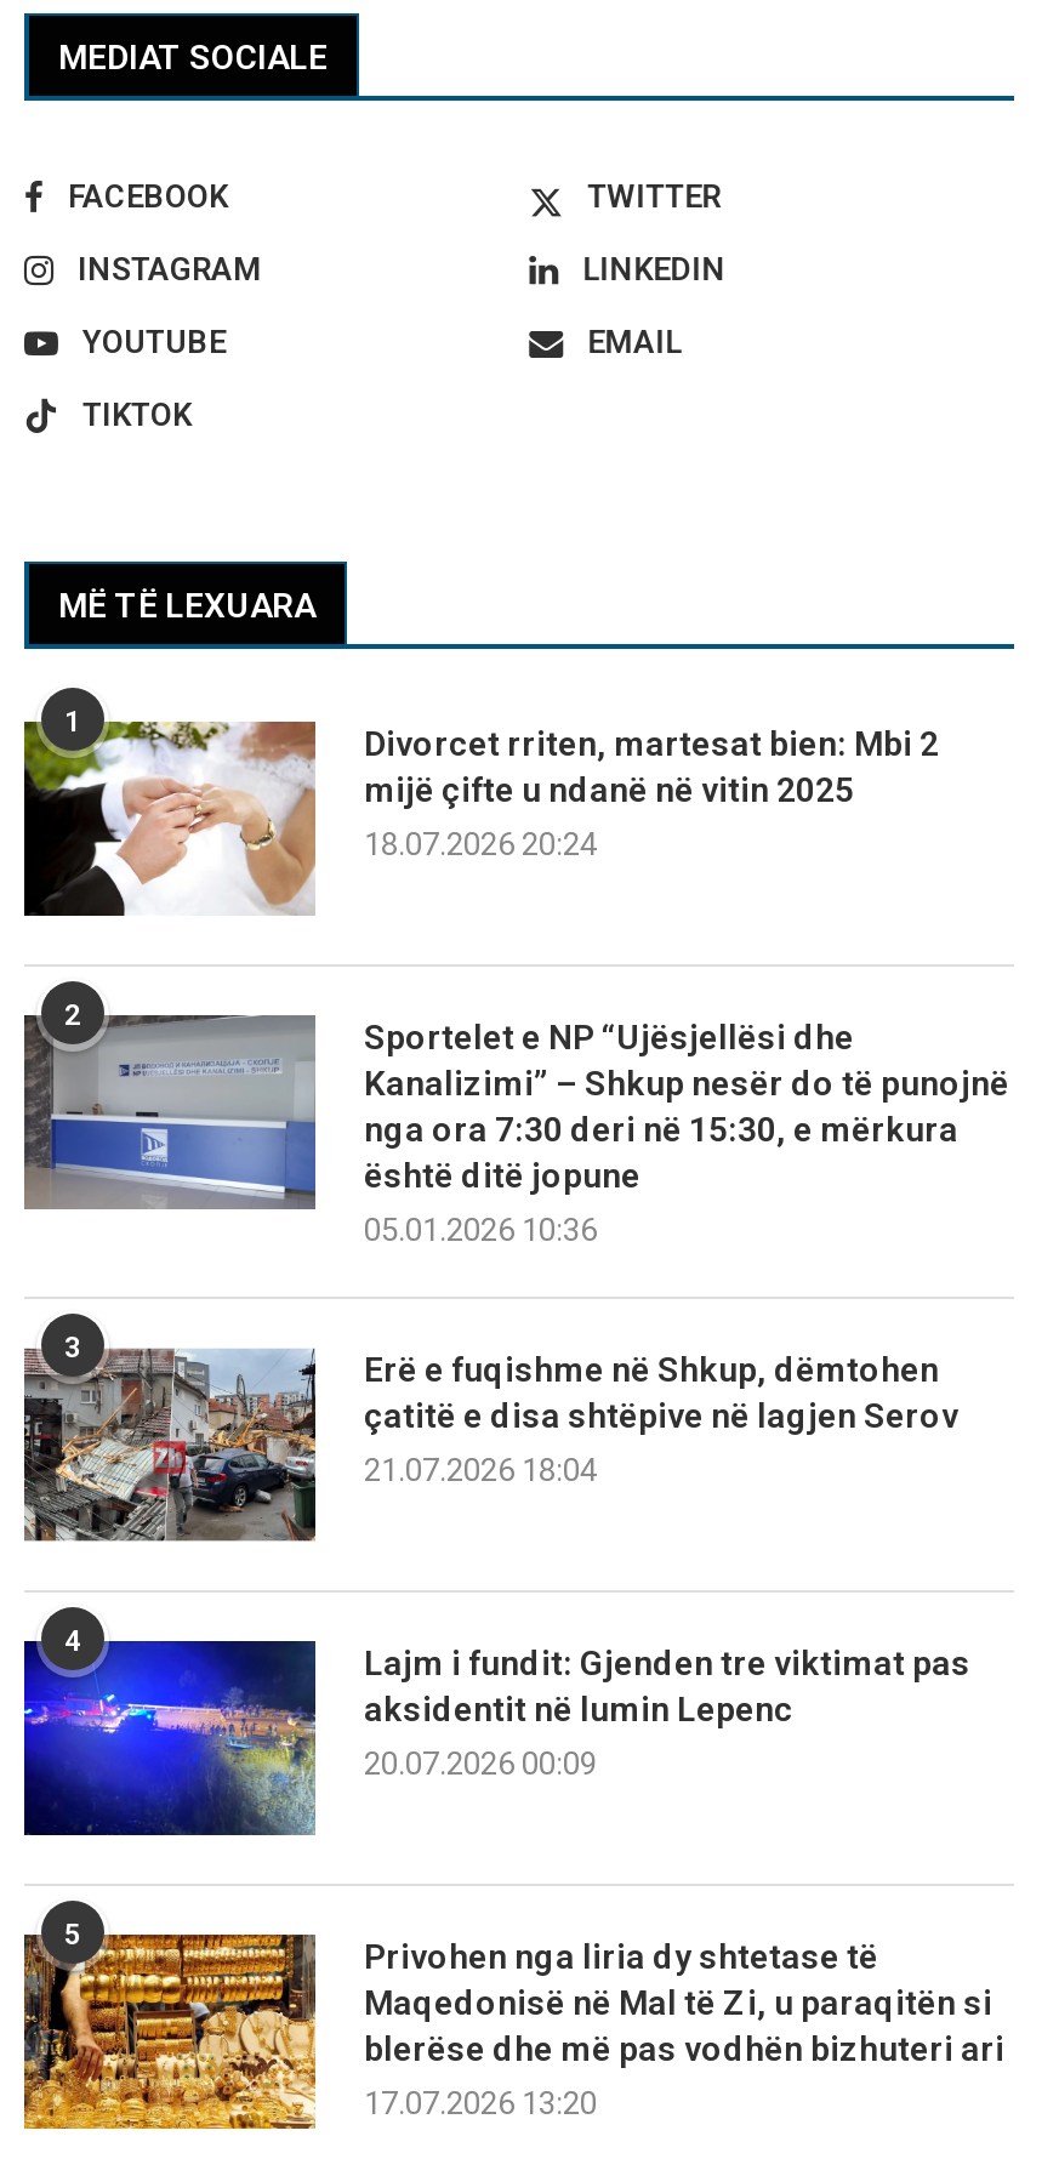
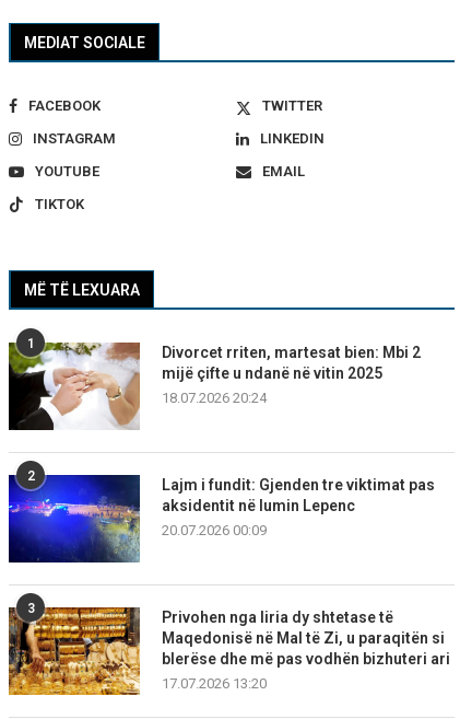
[22,1013,1009,1487] [image] | Sportelet e NP “Ujësjellësi dhe | Kanalizimi” – Shkup nesër do të punojnë | nga ora 7:30 deri në 15:30, e mërkura | është ditë jopune | 05.01.2026 10:36 | 3 | Erë e fuqishme në Shkup, dëmtohen | çatitë e disa shtëpive në lagjen Serov | 21.07.2026 18:04 -> none
[22,1345,318,1658] [image] | 4 -> none
[64,1918,81,1952] 5 -> [27,601,34,616] 3

